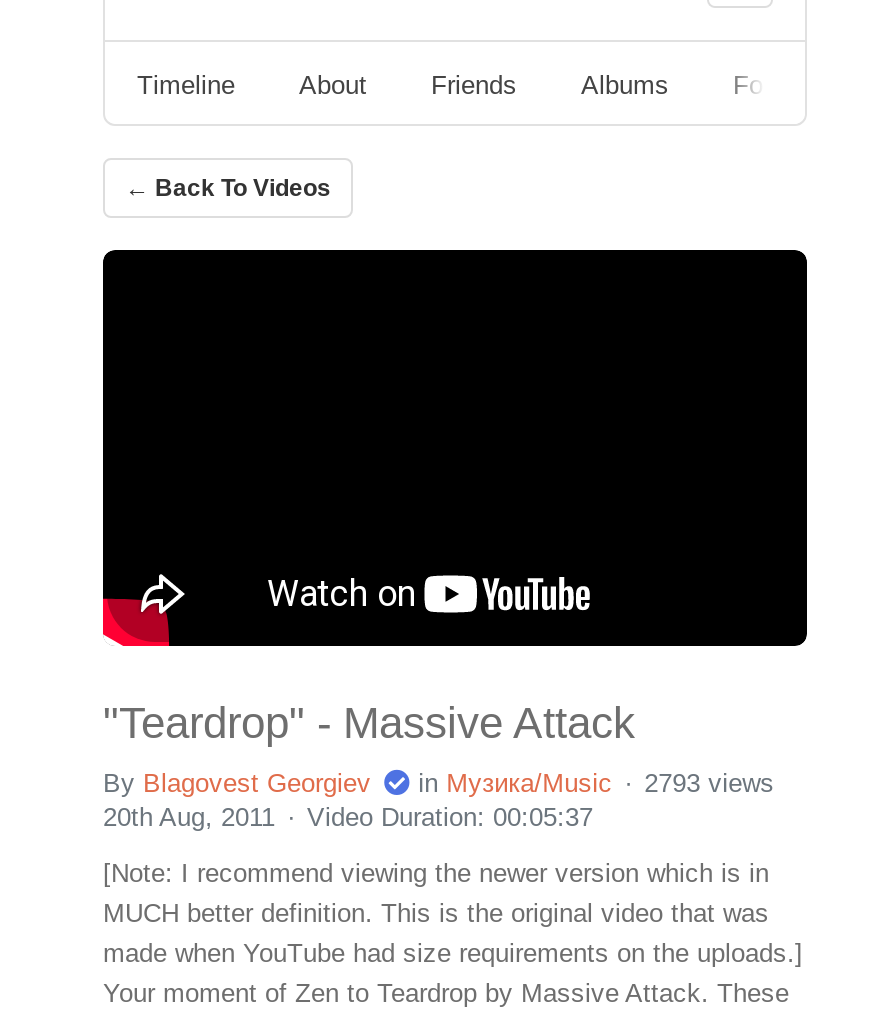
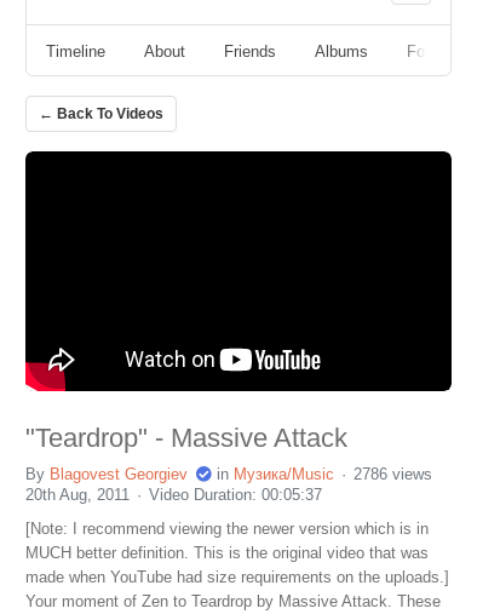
[644,767,774,797] 2793 views -> [353,464,432,483] 2786 views

